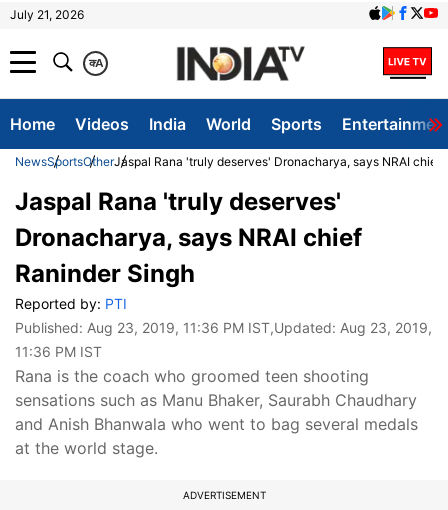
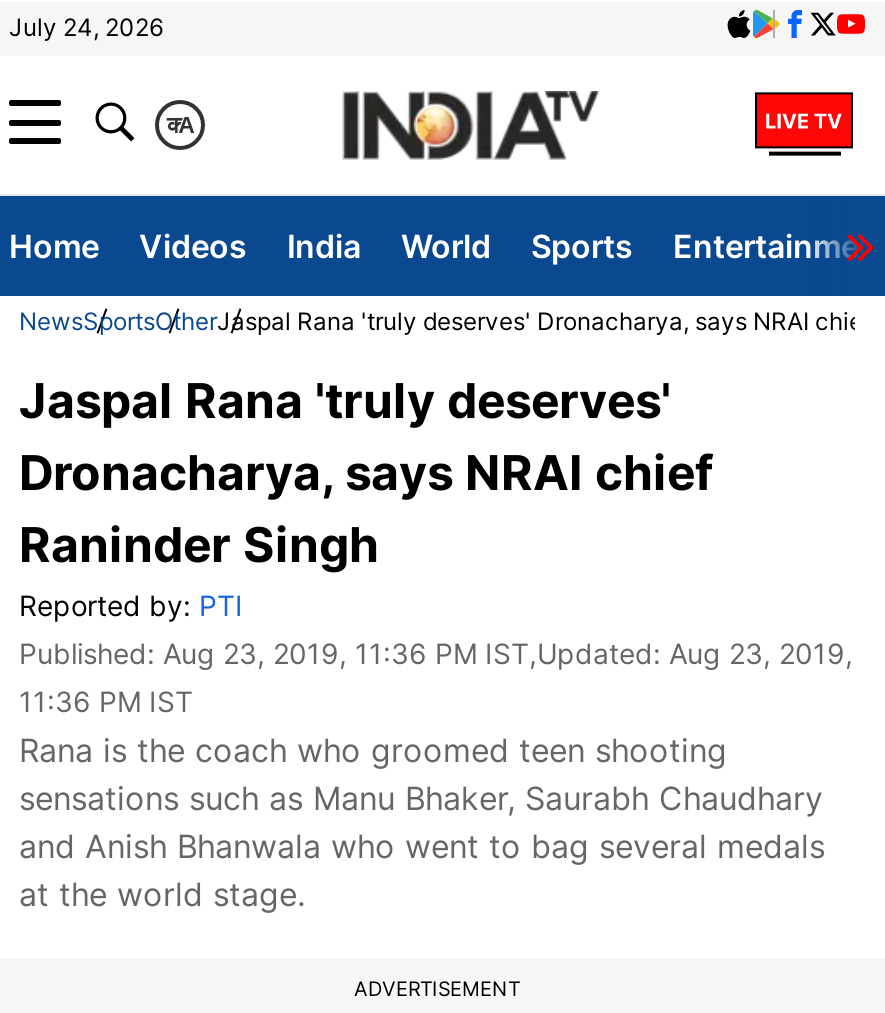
[10,7,84,22] July 21, 2026 -> [9,12,163,42] July 24, 2026

